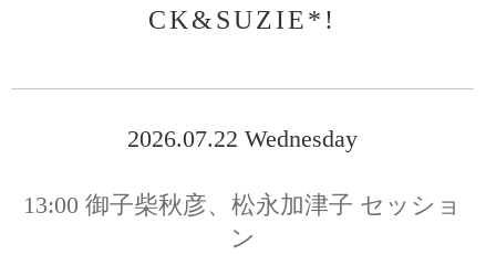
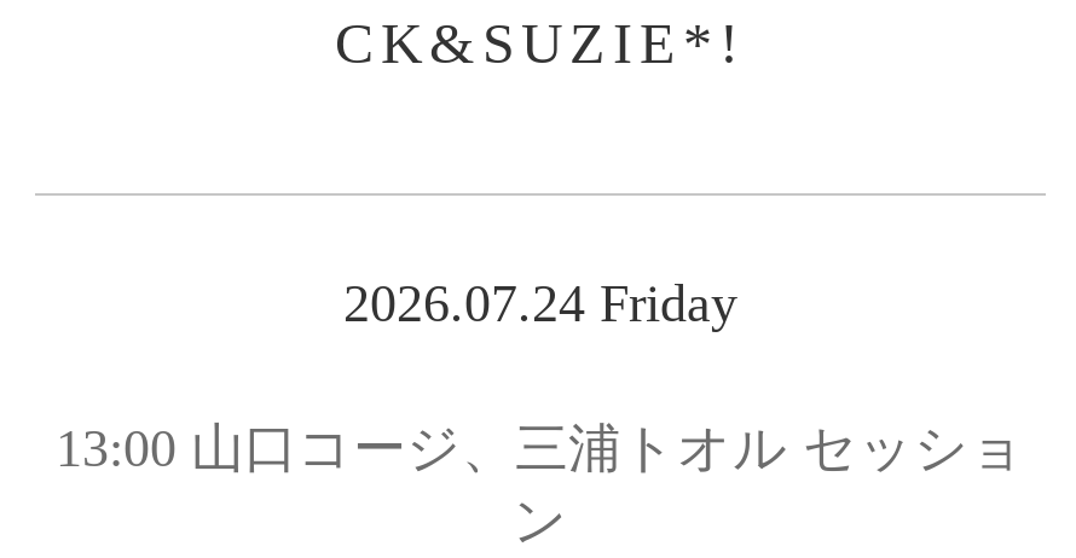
[127,125,358,152] 2026.07.22 Wednesday -> [343,273,737,333] 2026.07.24 Friday
[23,191,462,219] 13:00 御子柴秋彦、松永加津子 セッショ -> [56,418,1025,478] 13:00 山口コージ、三浦トオル セッショ

